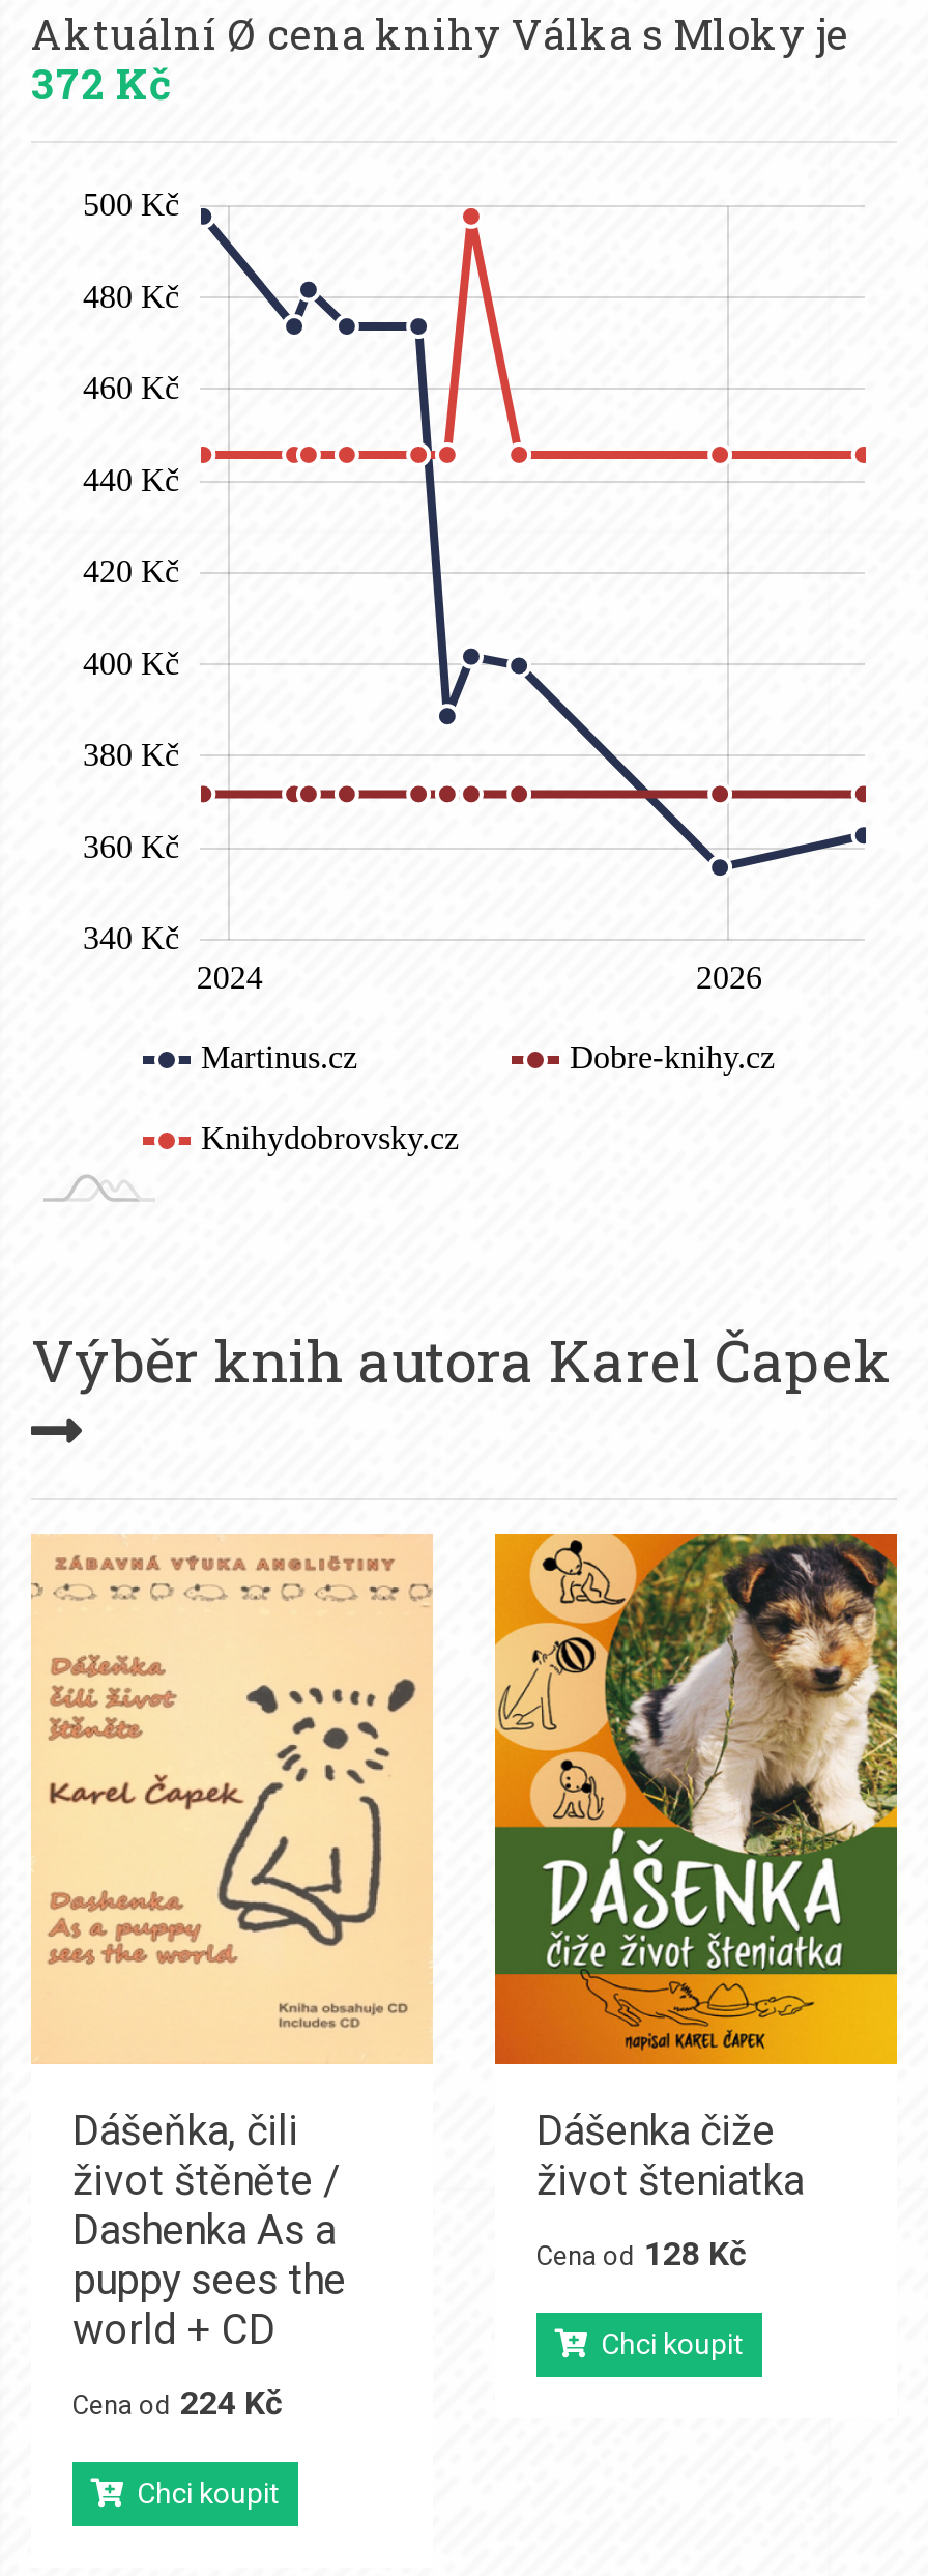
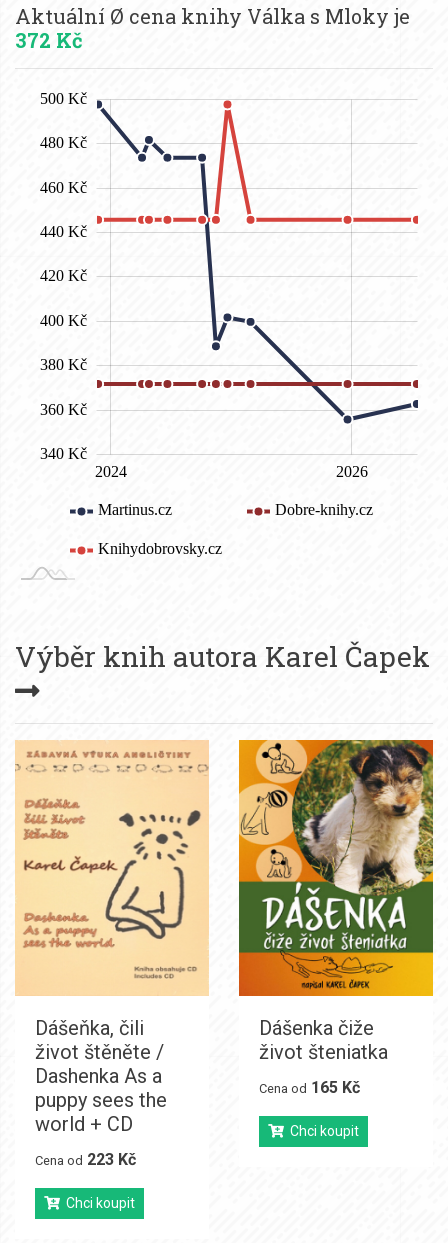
[536,2234,746,2274] Cena od 128 Kč -> [259,1078,360,1097] Cena od 165 Kč
[72,2383,282,2423] Cena od 224 Kč -> [35,1150,136,1169] Cena od 223 Kč

